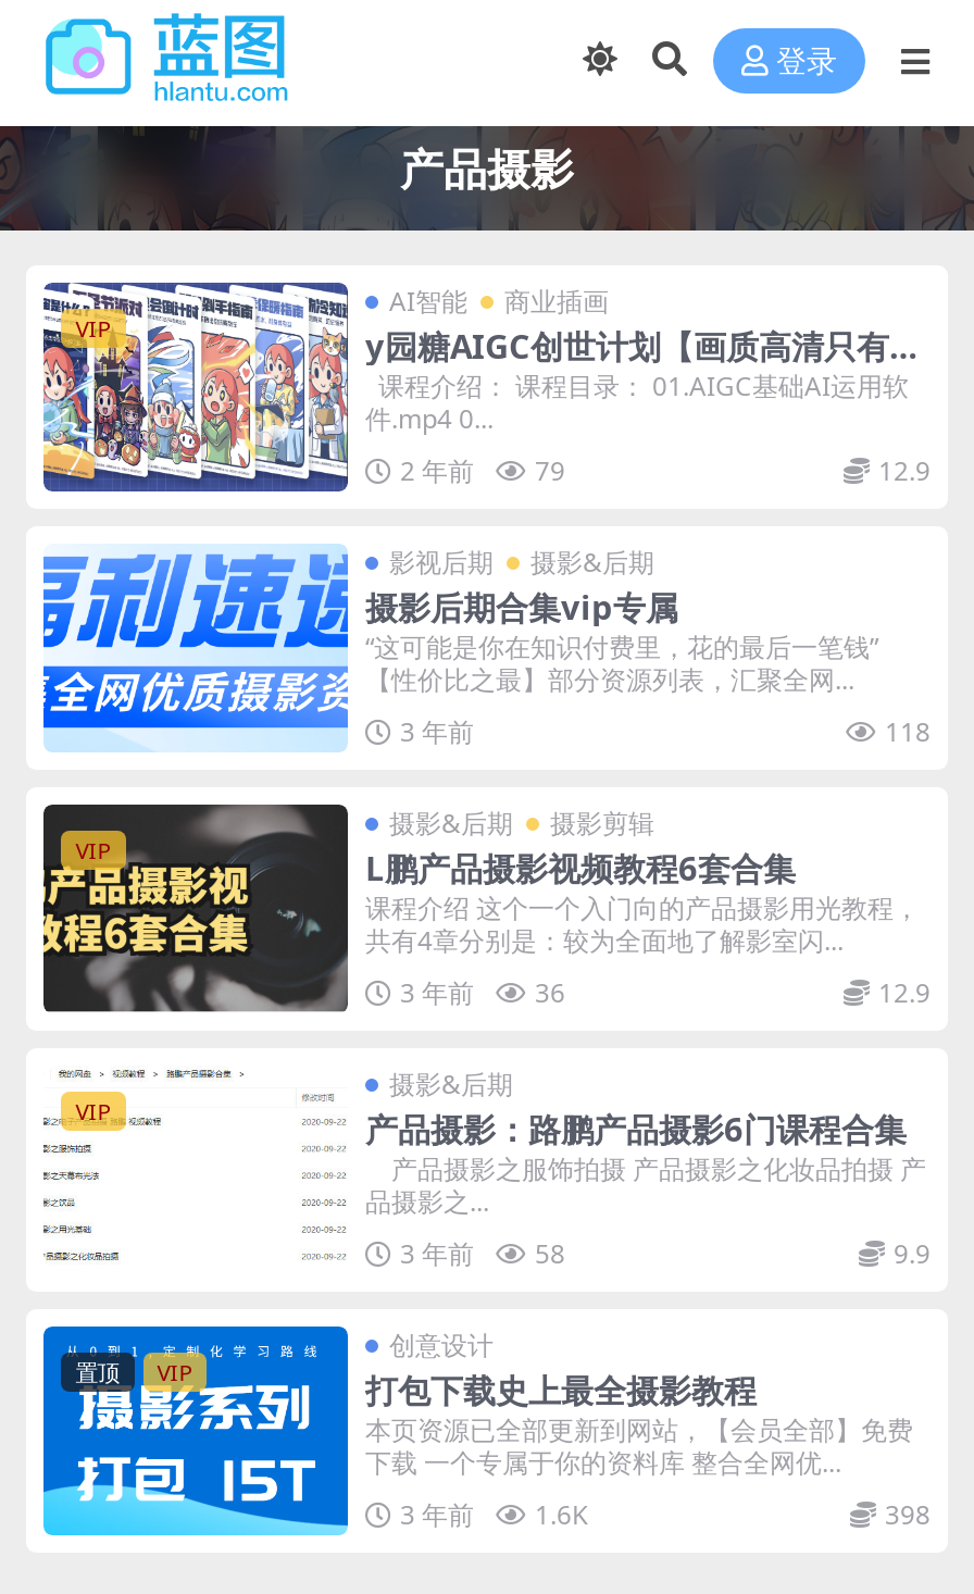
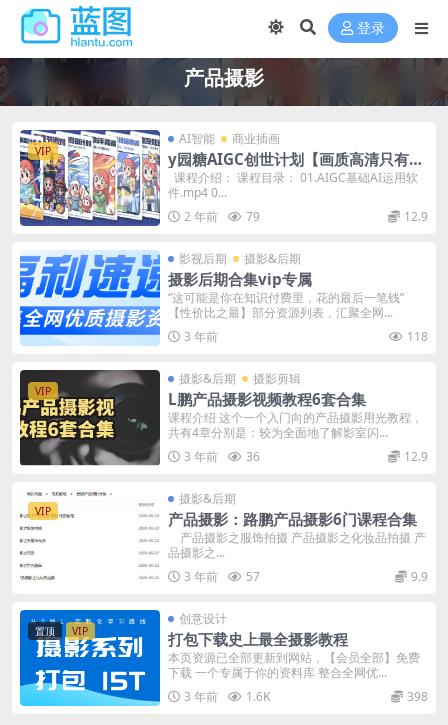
[400,1235,565,1272] 3 年前 58 -> [184,568,260,585] 3 年前 57

